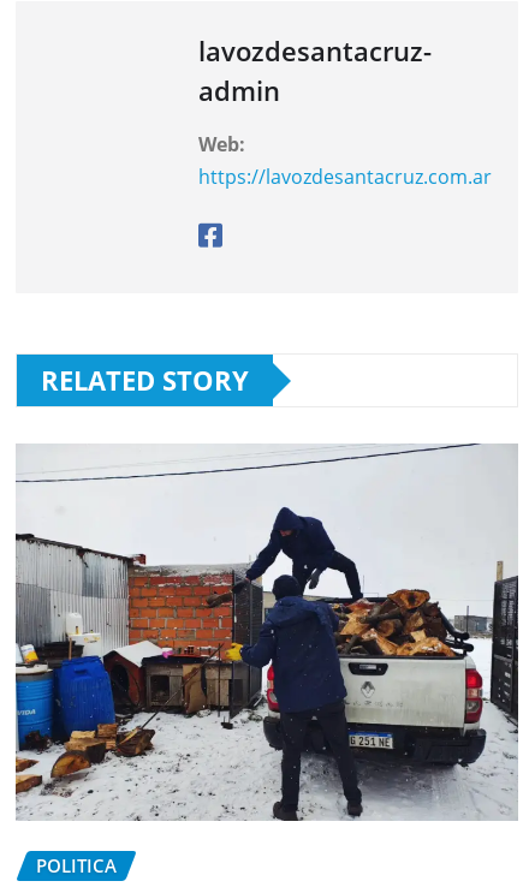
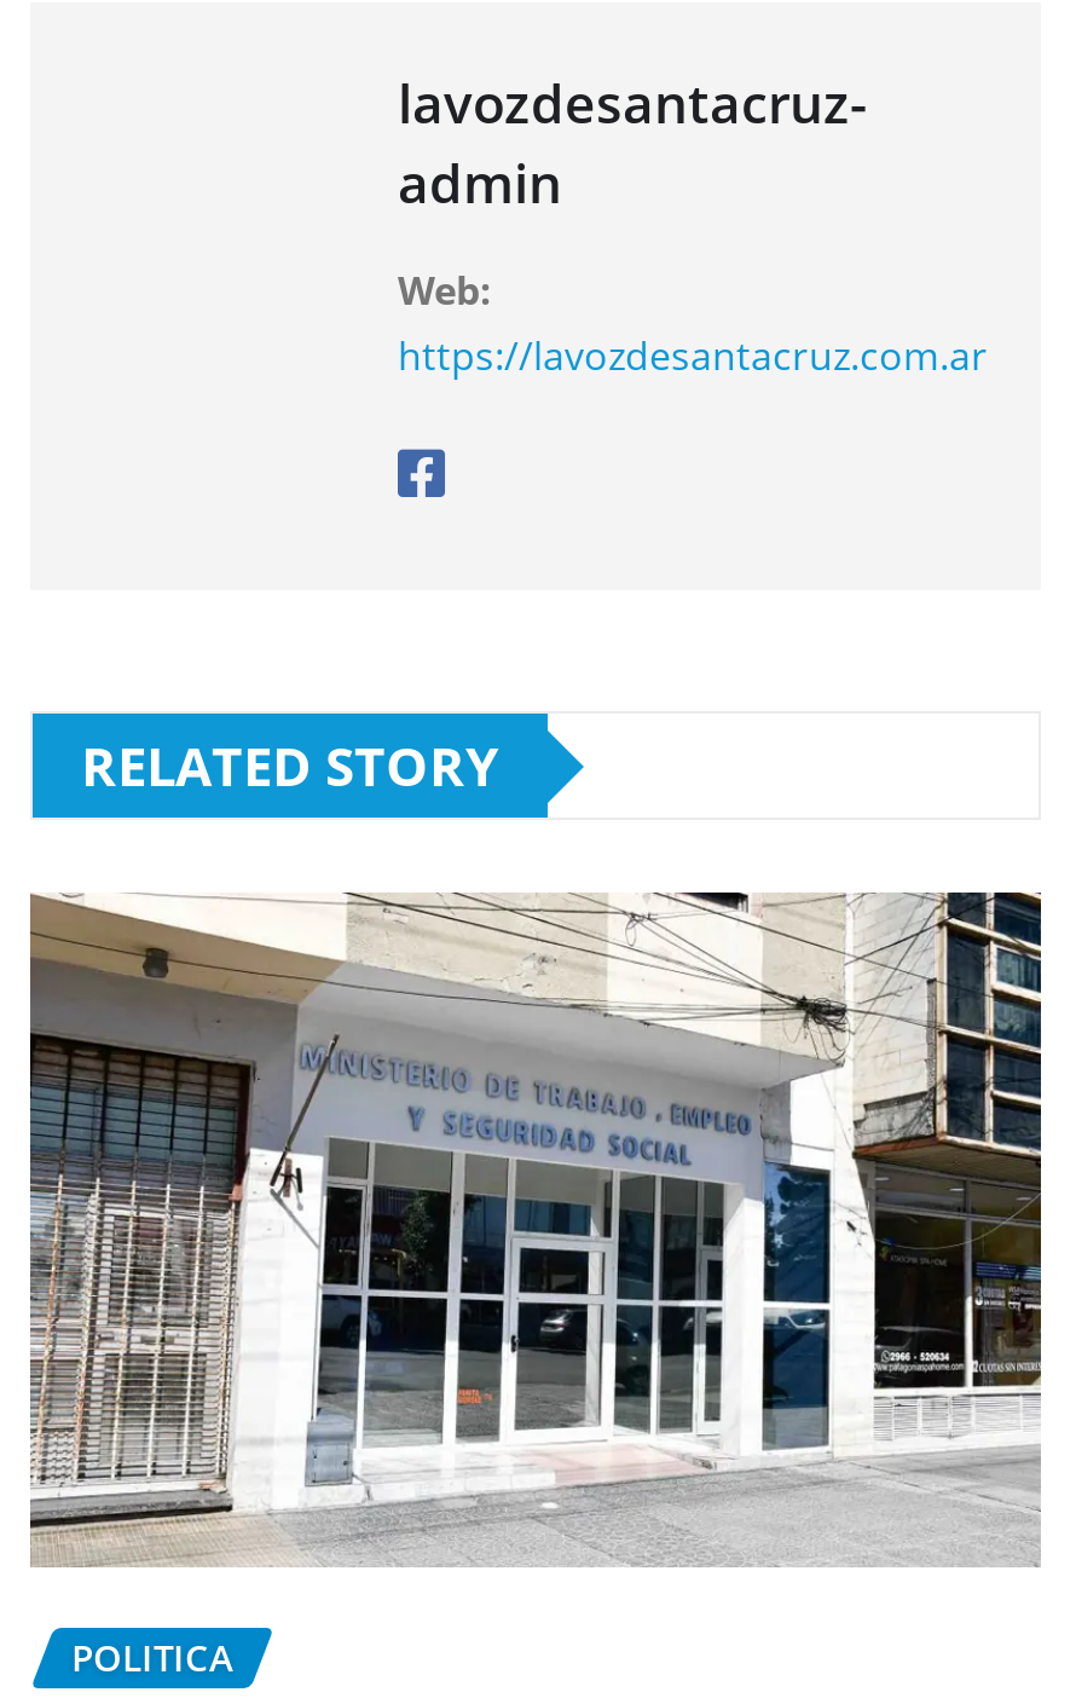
[14,443,518,821] [image] -> [28,890,1043,1565] [image]

